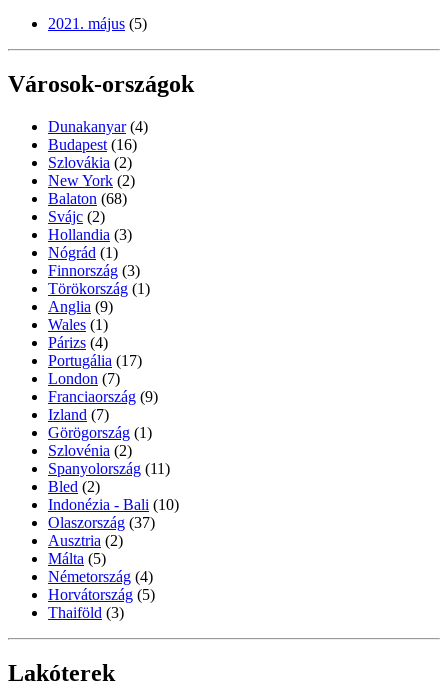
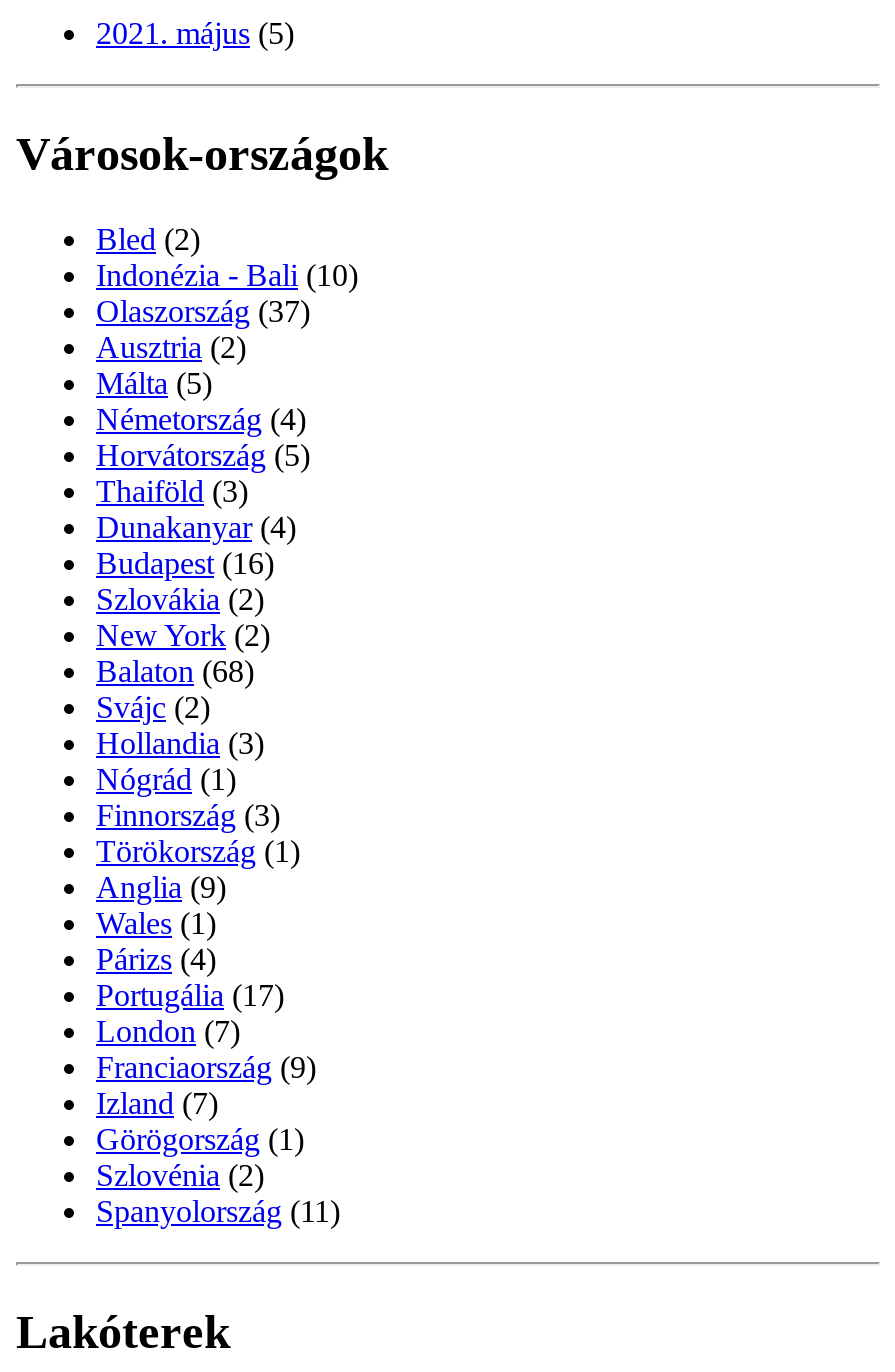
moved [48,118,170,477] -> [96,510,340,1228]: Dunakanyar (4) | Budapest (16) | Szlovákia (2) | ... | Szlovénia (2) | Spanyolország (11)
moved [48,478,179,621] -> [96,222,358,508]: Bled (2) | Indonézia - Bali (10) | Olaszország (37) | Ausztria (2) | Málta (5) | Németország (4) | Horvátország (5) | Thaiföld (3)

